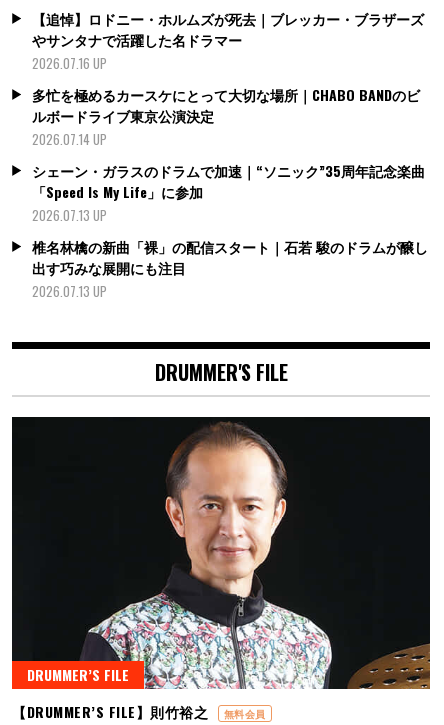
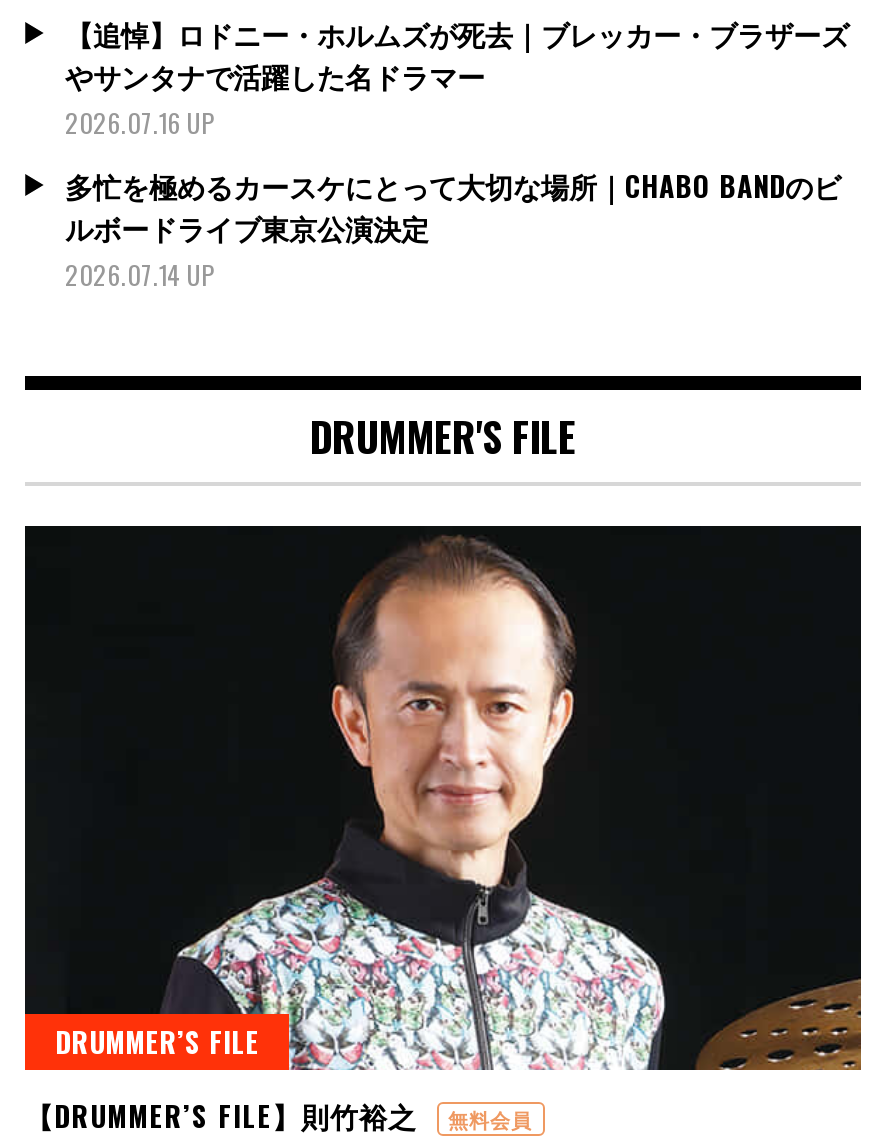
[32,160,428,301] シェーン・ガラスのドラムで加速｜“ソニック”35周年記念楽曲 | 「Speed Is My Life」に参加 | 2026.07.13 UP | 椎名林檎の新曲「裸」の配信スタート｜石若 駿のドラムが醸し | 出す巧みな展開にも注目 | 2026.07.13 UP -> none

